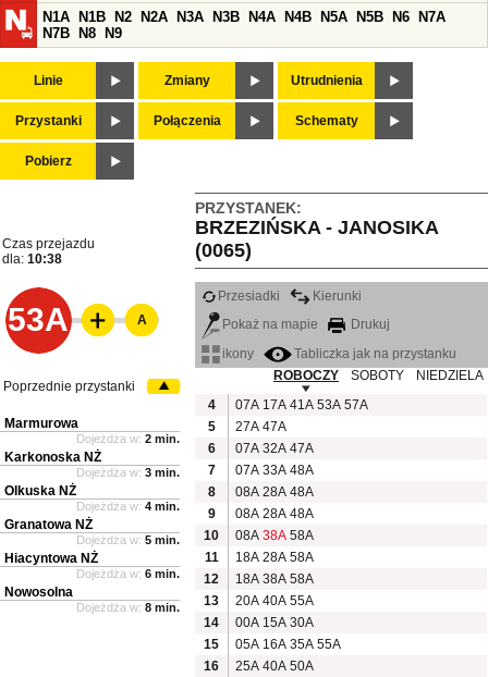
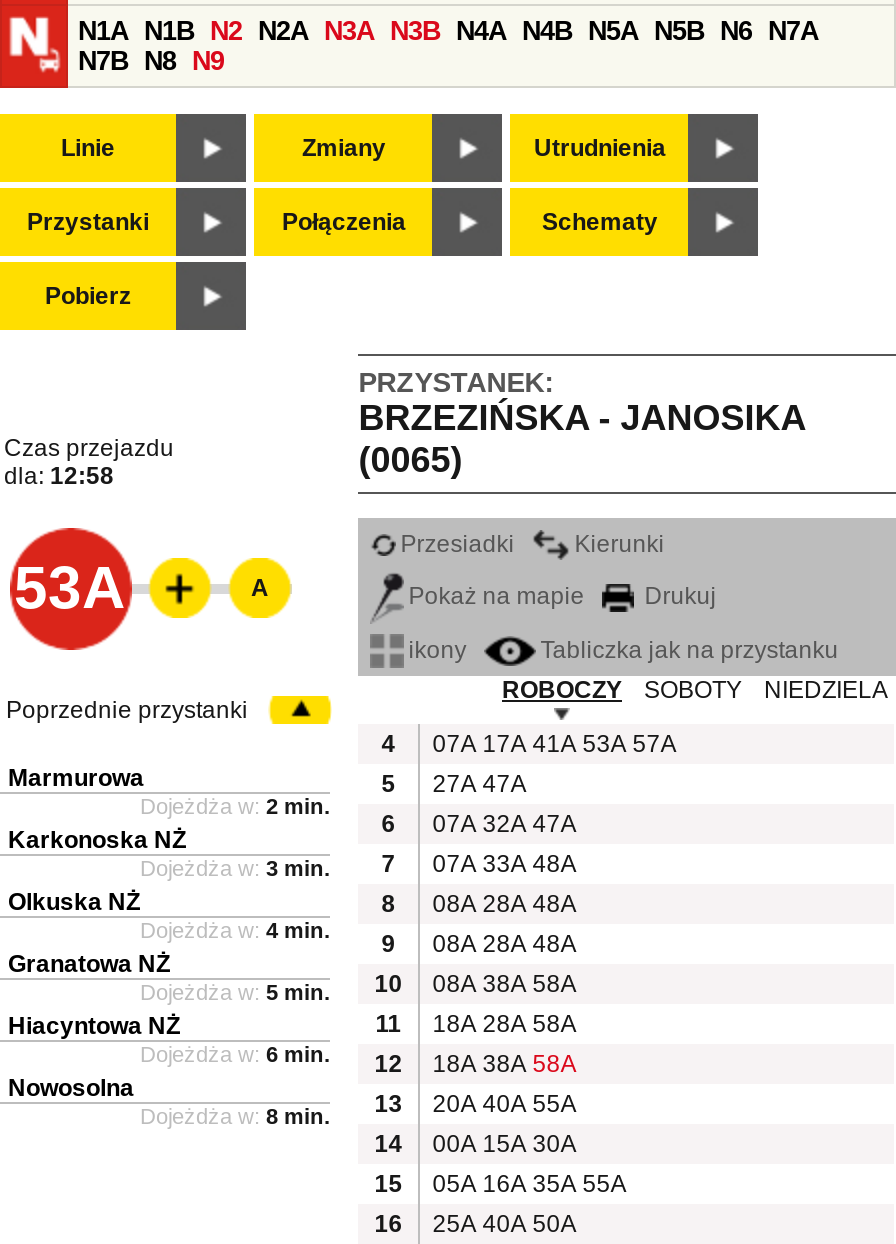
[2,252,62,267] dla: 10:38 -> [4,462,114,490] dla: 12:58

